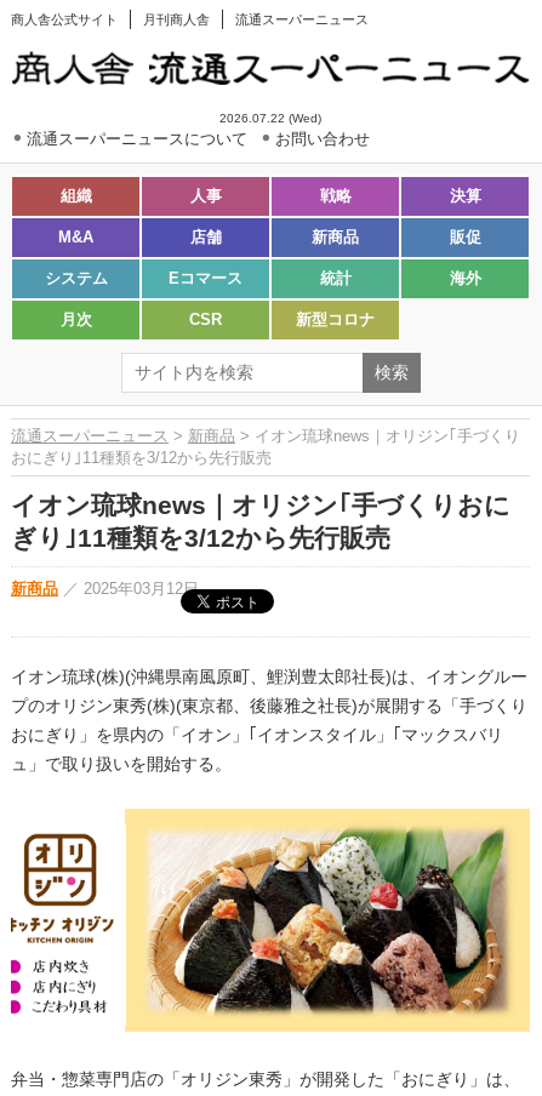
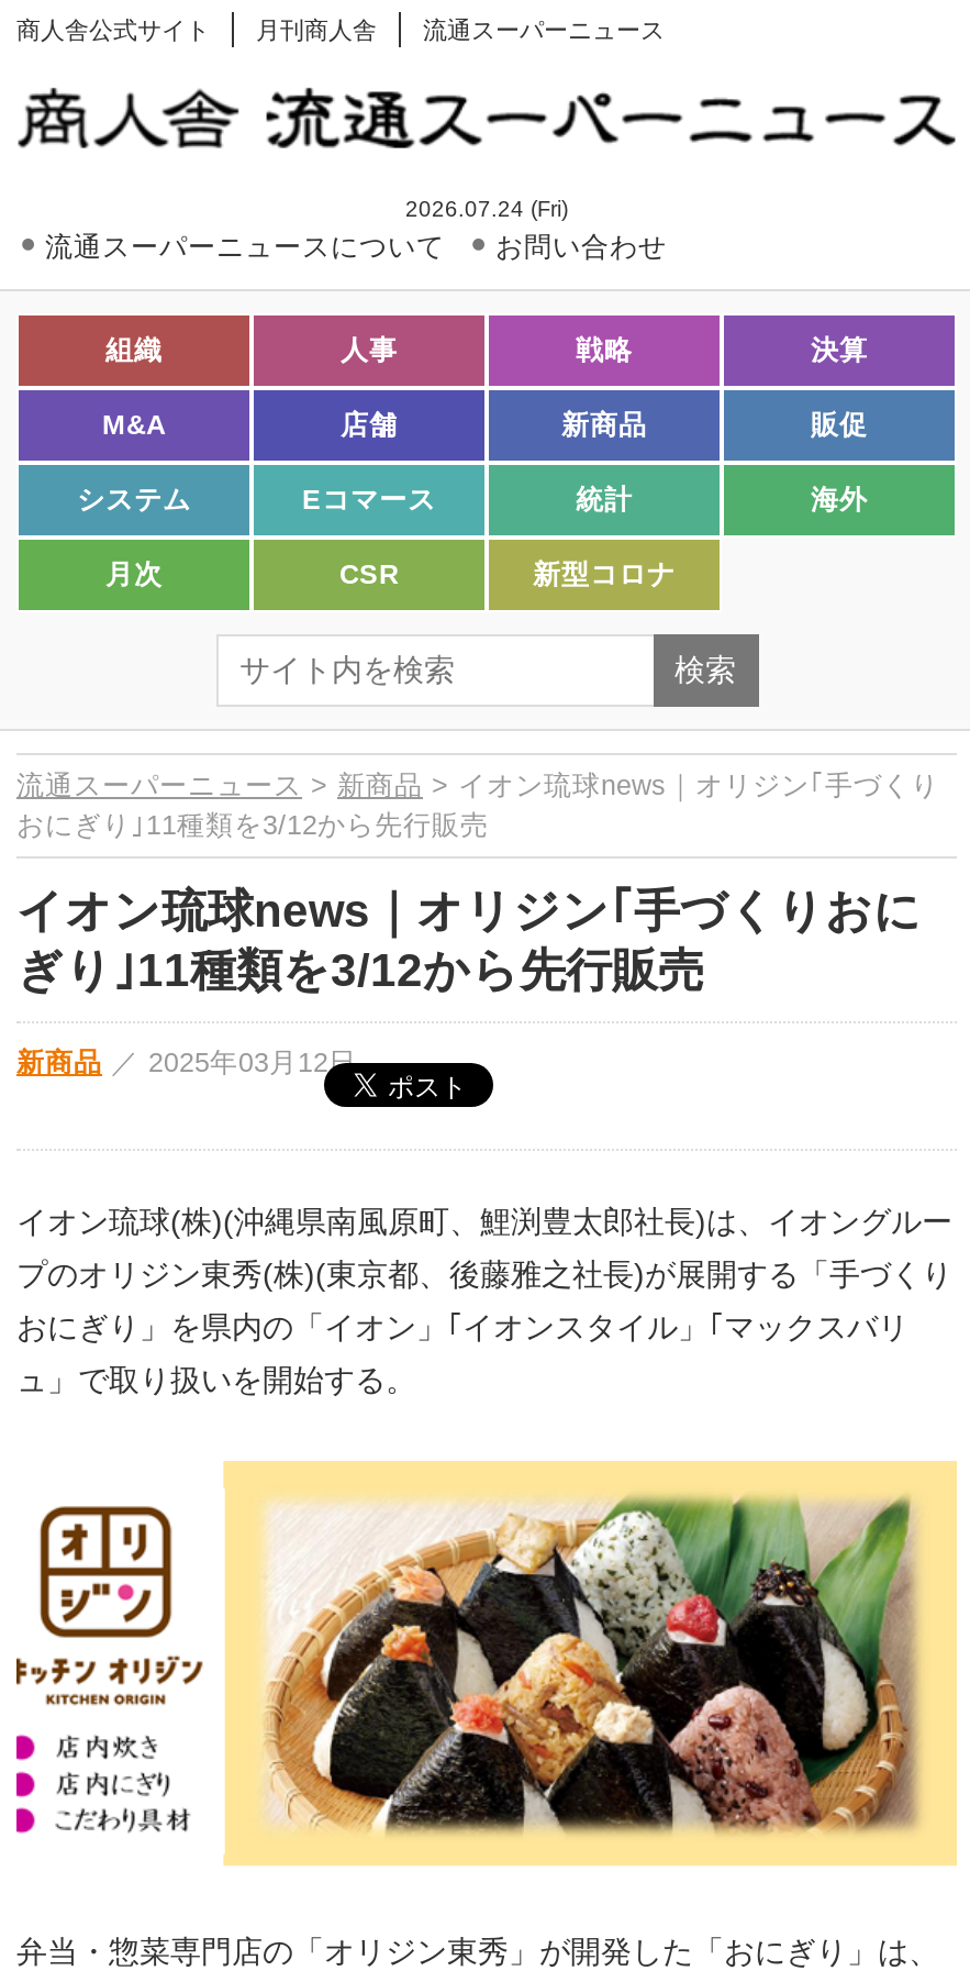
[219,112,321,125] 2026.07.22 (Wed) -> [405,197,568,222] 2026.07.24 (Fri)

